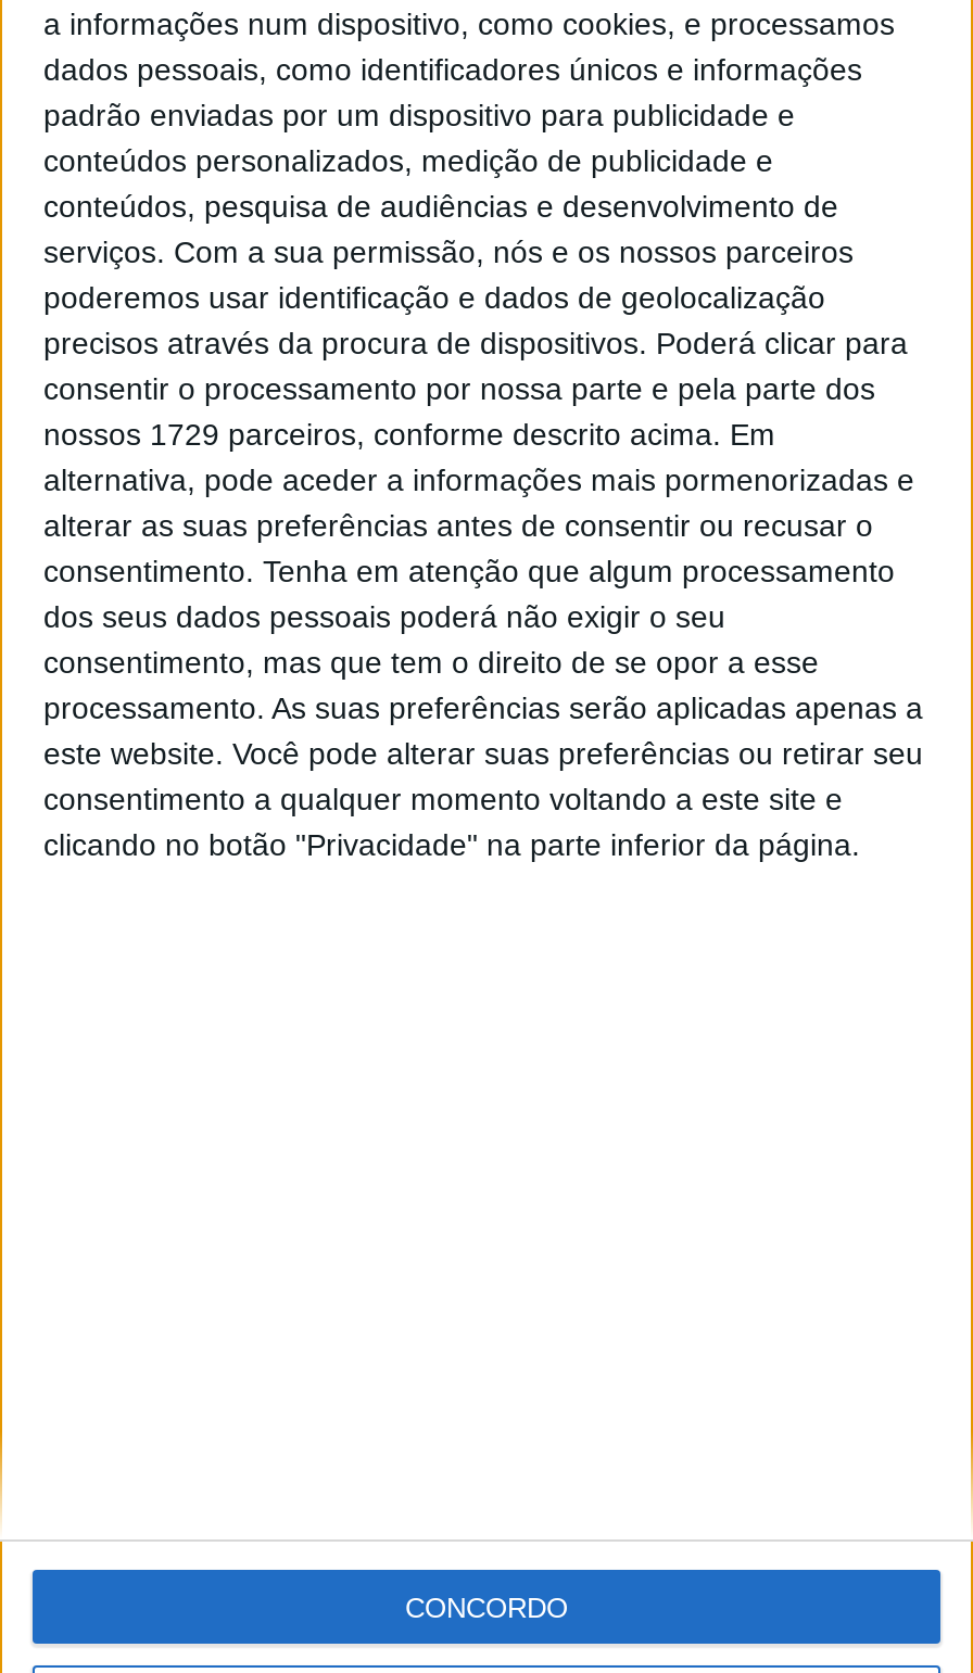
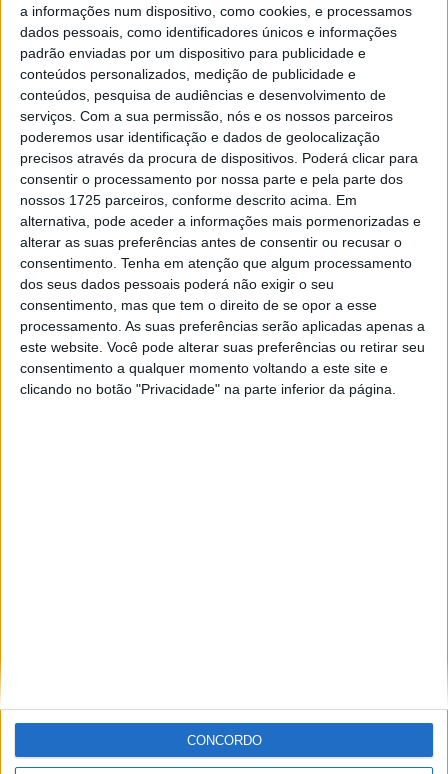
[43,418,775,452] nossos 1729 parceiros, conforme descrito acima. Em -> [20,192,357,208] nossos 1725 parceiros, conforme descrito acima. Em

